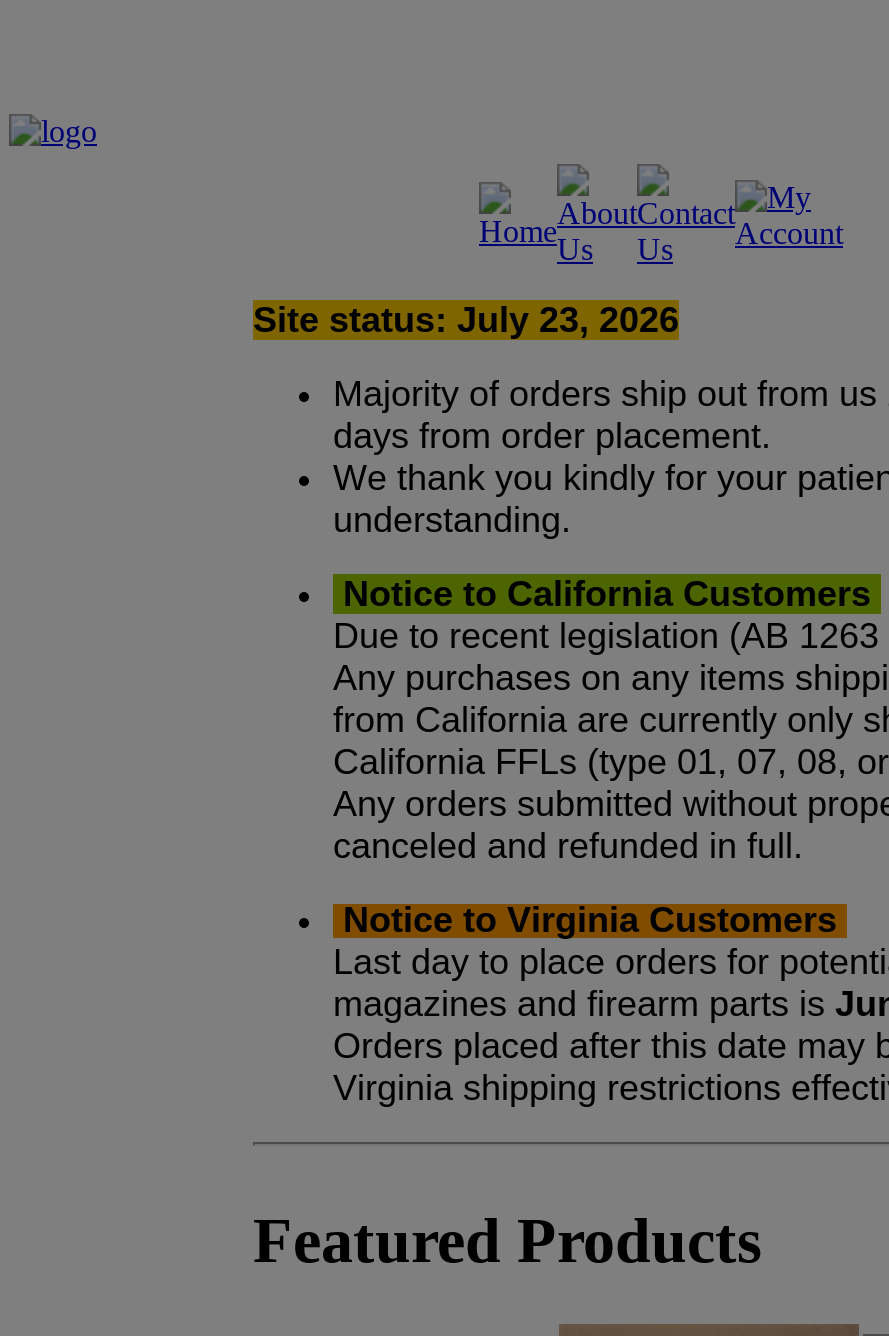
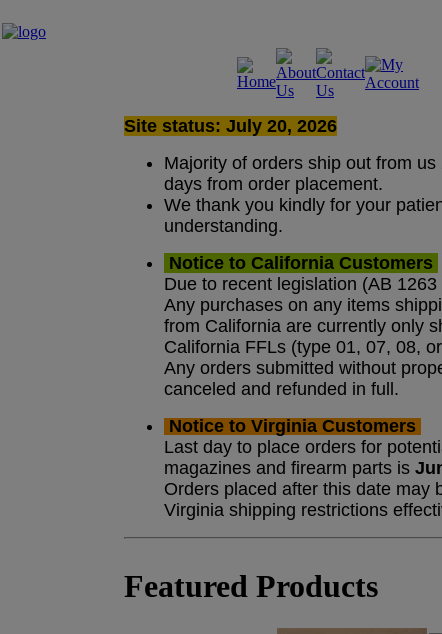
[253,300,679,340] Site status: July 23, 2026 -> [124,116,337,136] Site status: July 20, 2026

